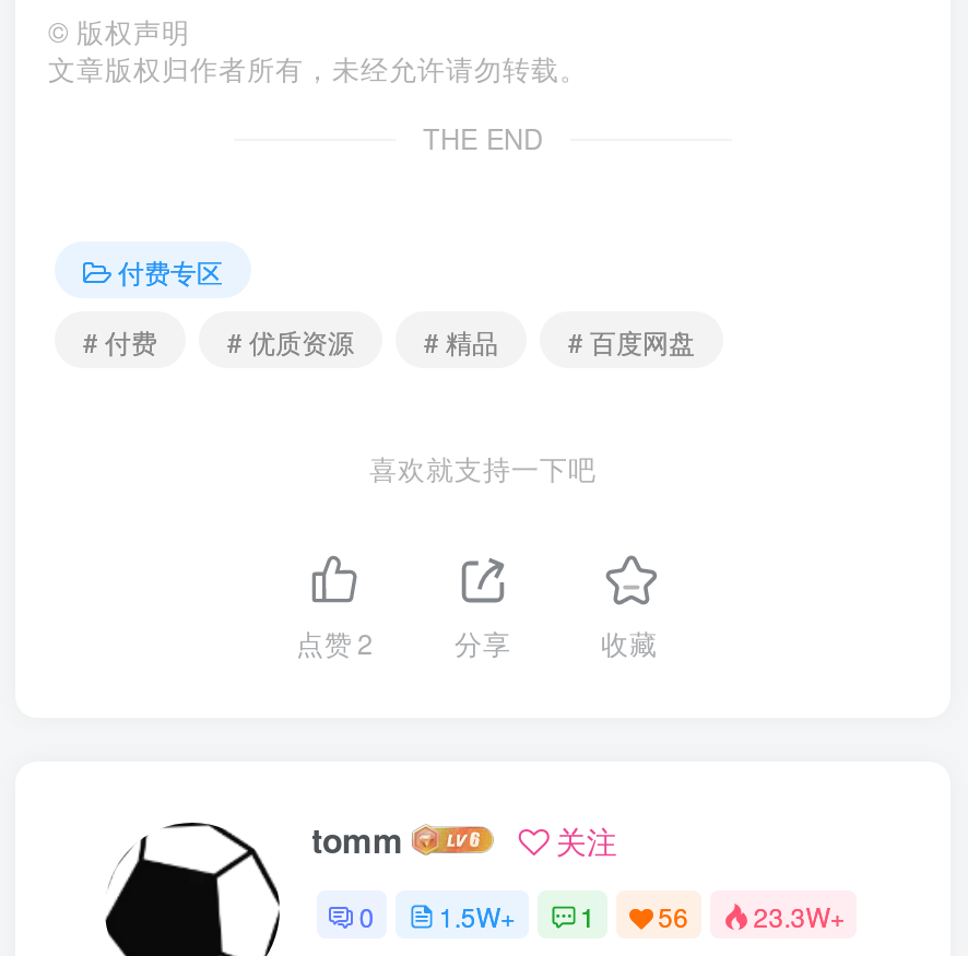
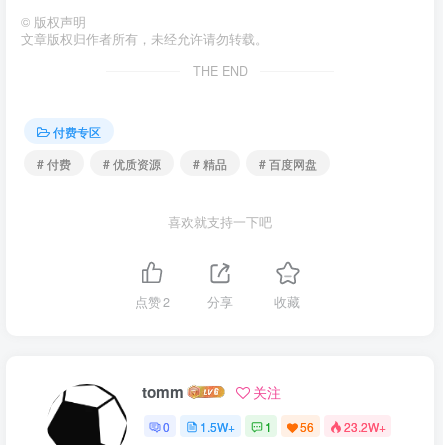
[359,896,845,933] 0 1.5W+ 1 56 23.3W+ -> [163,417,386,434] 0 1.5W+ 1 56 23.2W+

